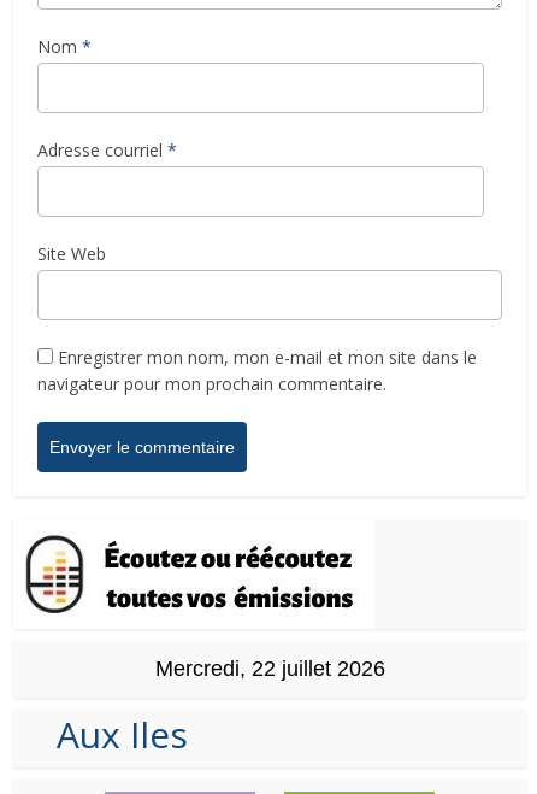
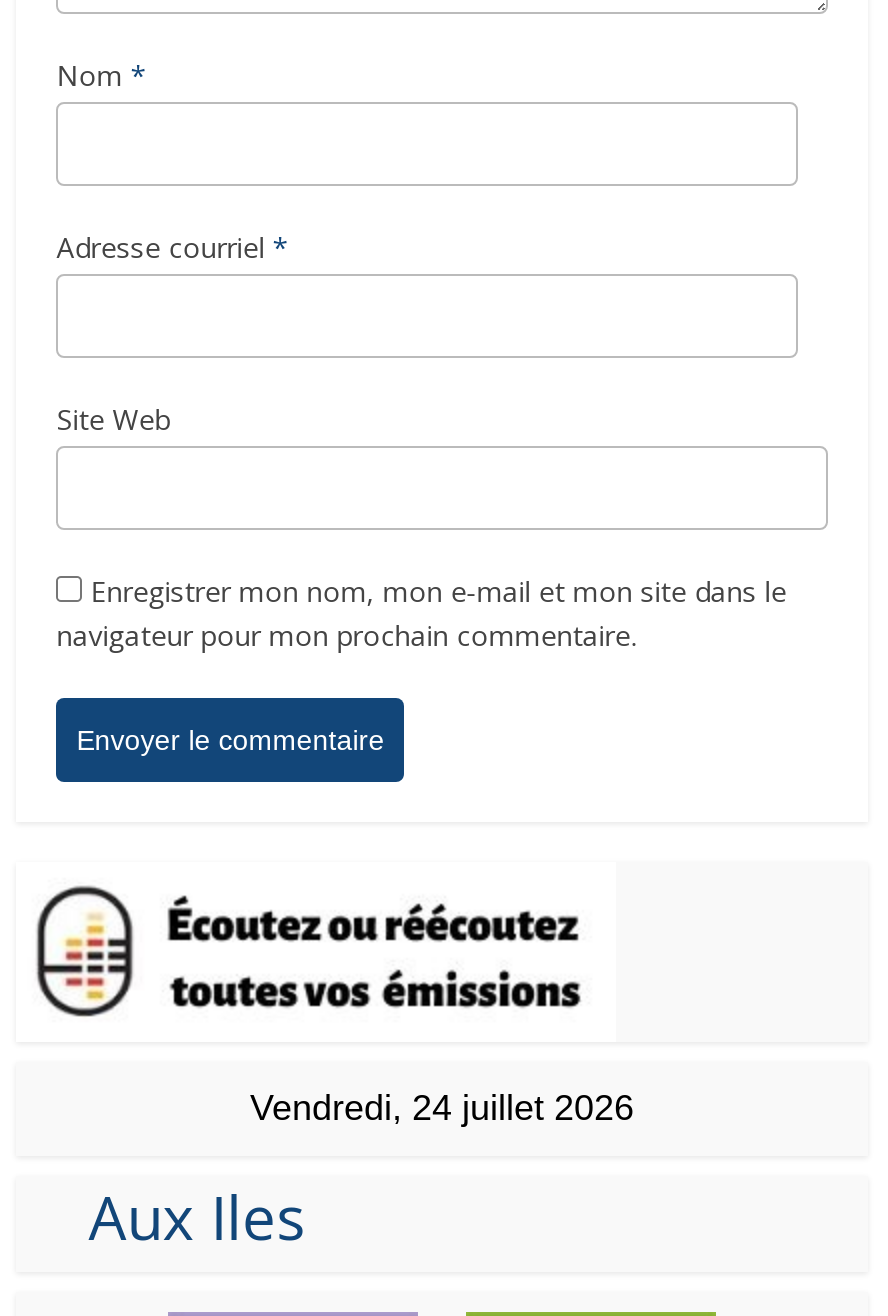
[155,657,385,681] Mercredi, 22 juillet 2026 -> [250,1088,634,1128] Vendredi, 24 juillet 2026

